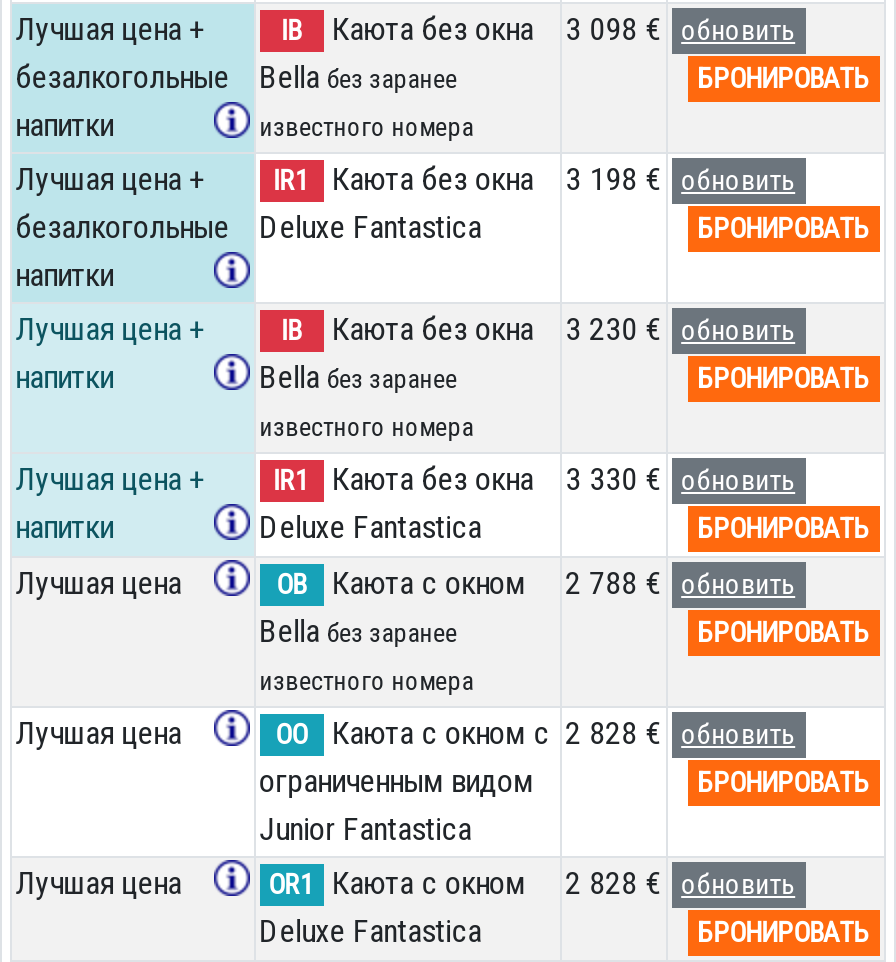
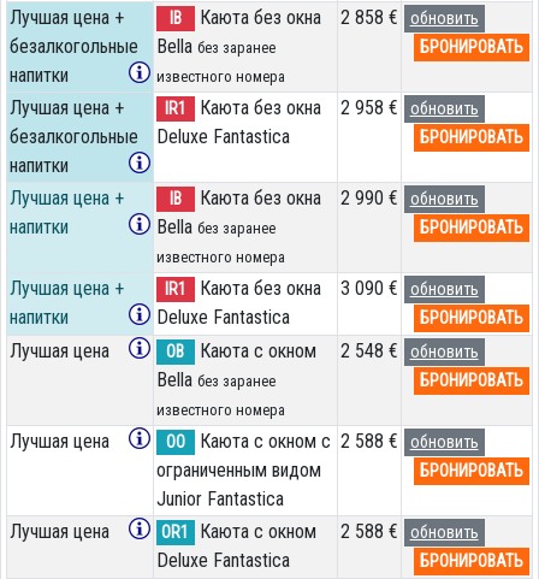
[281,9,795,47] IB Каюта без окна 3 098 € обновить -> [169,6,478,28] IB Каюта без окна 2 858 € обновить
[565,159,661,197] 3 198 € -> [340,96,398,119] 2 958 €
[281,309,795,347] IB Каюта без окна 3 230 € обновить -> [169,186,478,209] IB Каюта без окна 2 990 € обновить
[565,459,661,497] 3 330 € -> [340,276,398,299] 3 090 €
[565,563,661,601] 2 788 € -> [340,339,398,362] 2 548 €
[565,713,661,751] 2 828 € -> [340,429,398,452] 2 588 €
[565,863,661,901] 2 828 € -> [340,520,398,542] 2 588 €

